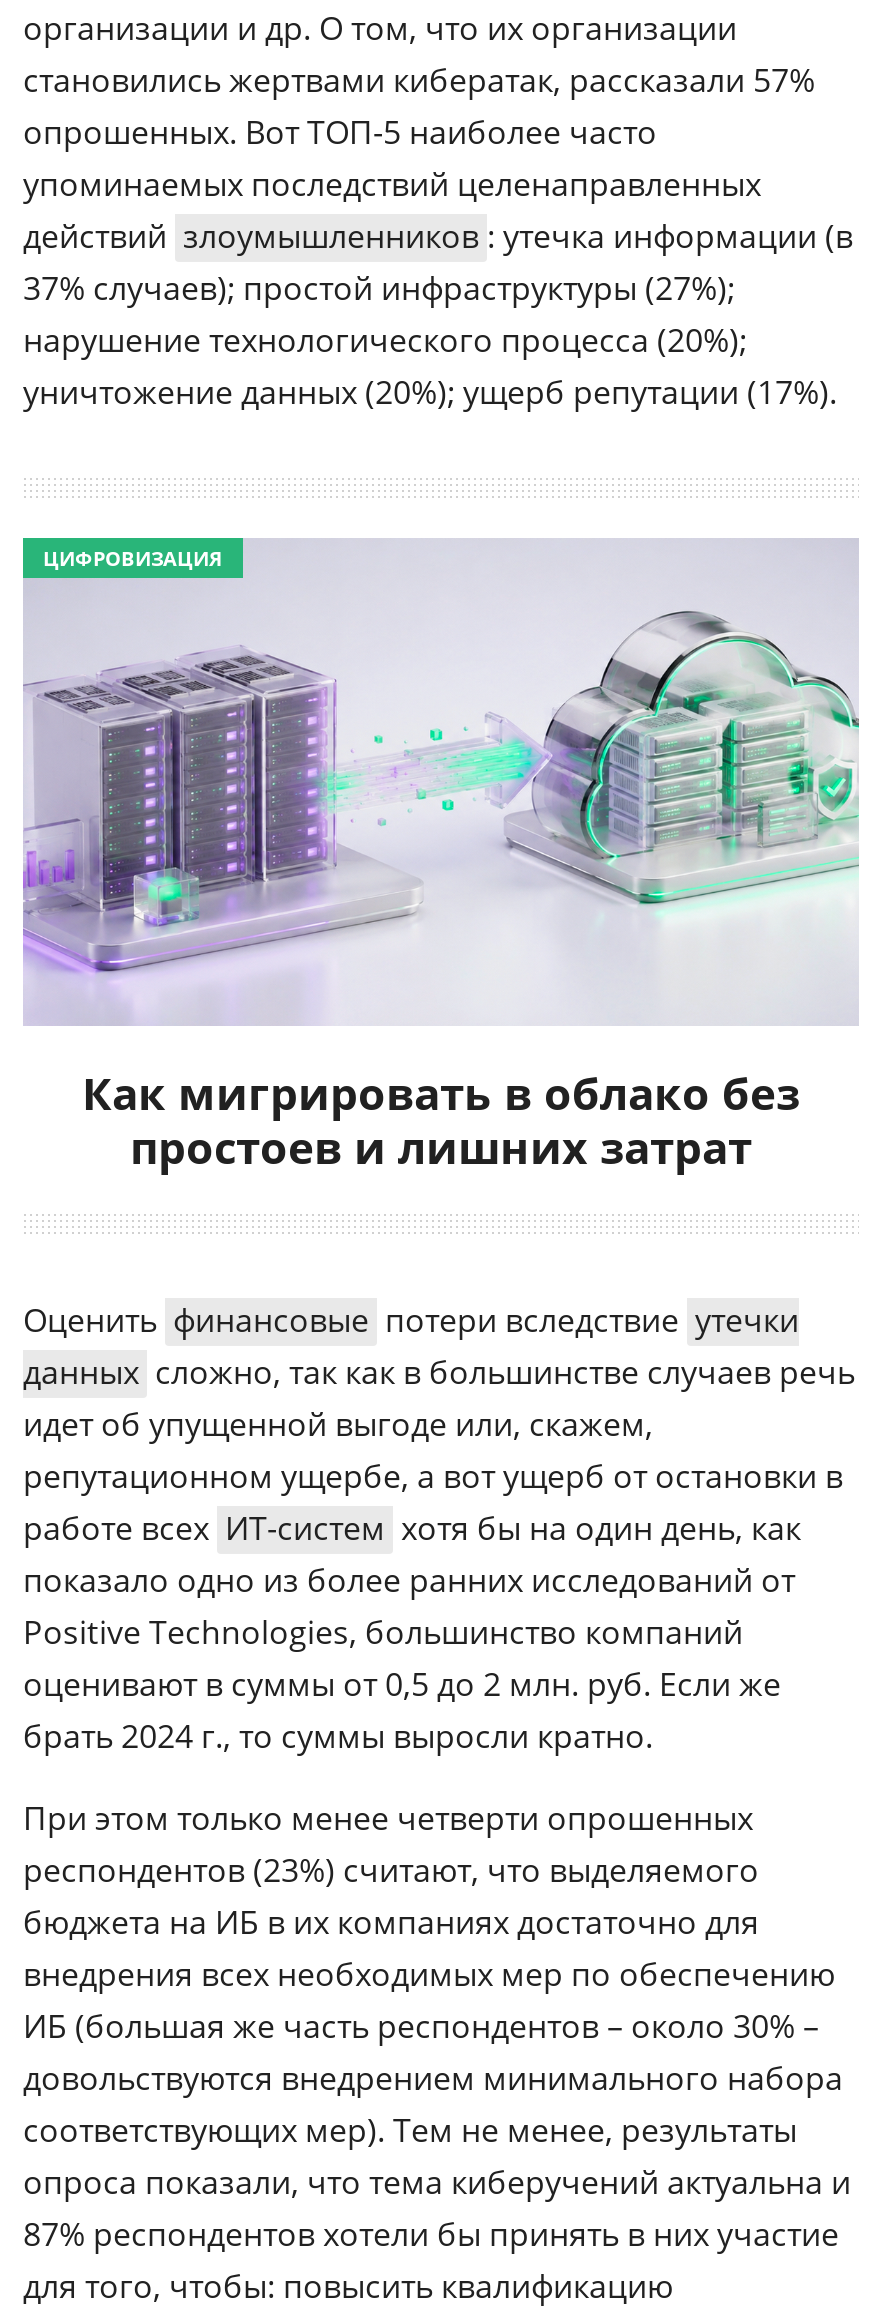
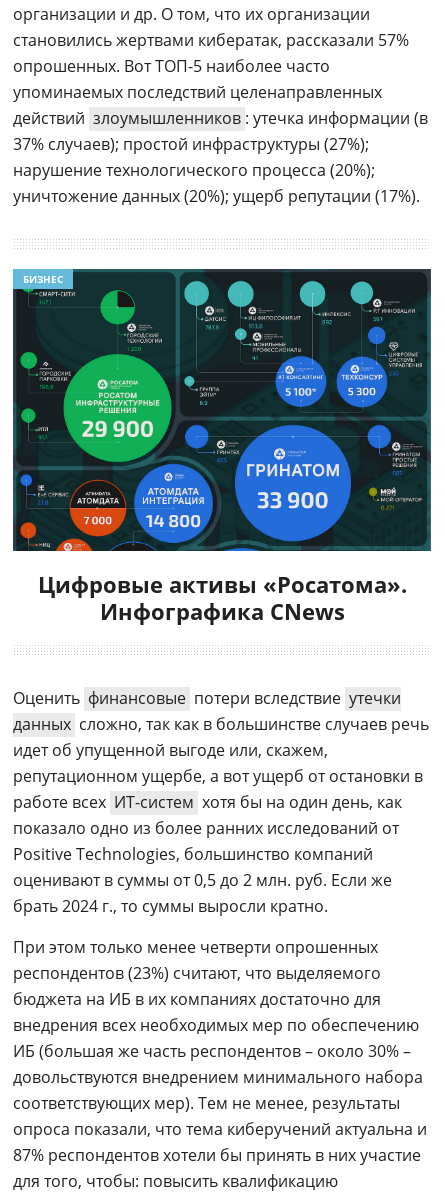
[21,538,861,1026] [image] | ЦИФРОВИЗАЦИЯ -> [12,268,432,552] [image] | БИЗНЕС
[82,1061,800,1175] Как мигрировать в облако без | простоев и лишних затрат -> [37,569,406,626] Цифровые активы «Росатома». | Инфографика CNews

